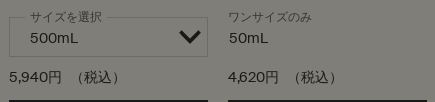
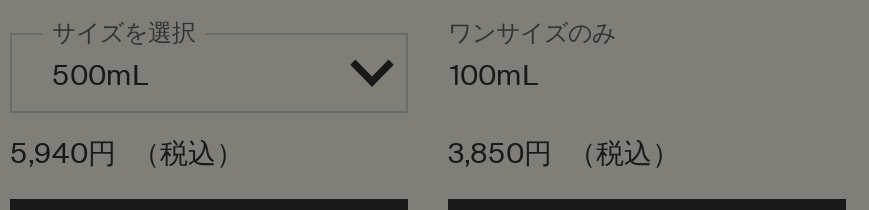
[229,29,268,47] 50mL -> [450,57,538,93] 100mL
[228,68,343,86] 4,620円 （税込） -> [448,135,680,171] 3,850円 （税込）

